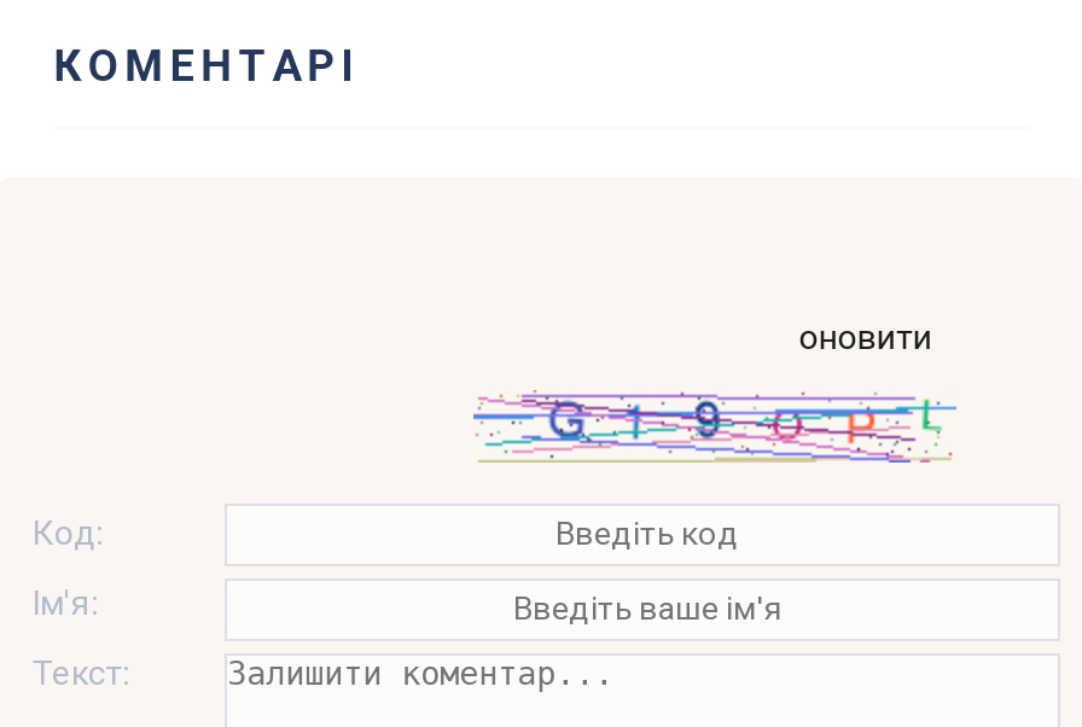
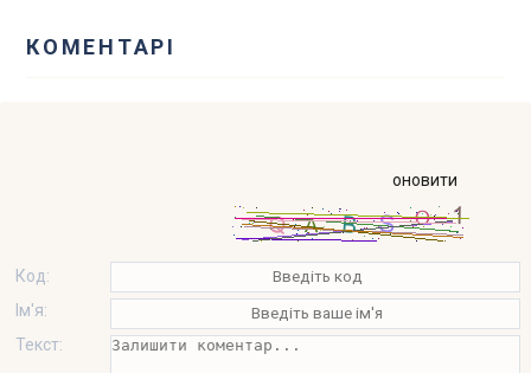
[471,388,959,465] [image] -> [232,205,471,243] [image]

